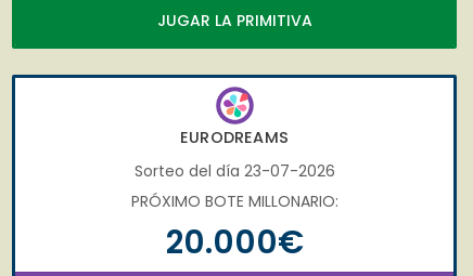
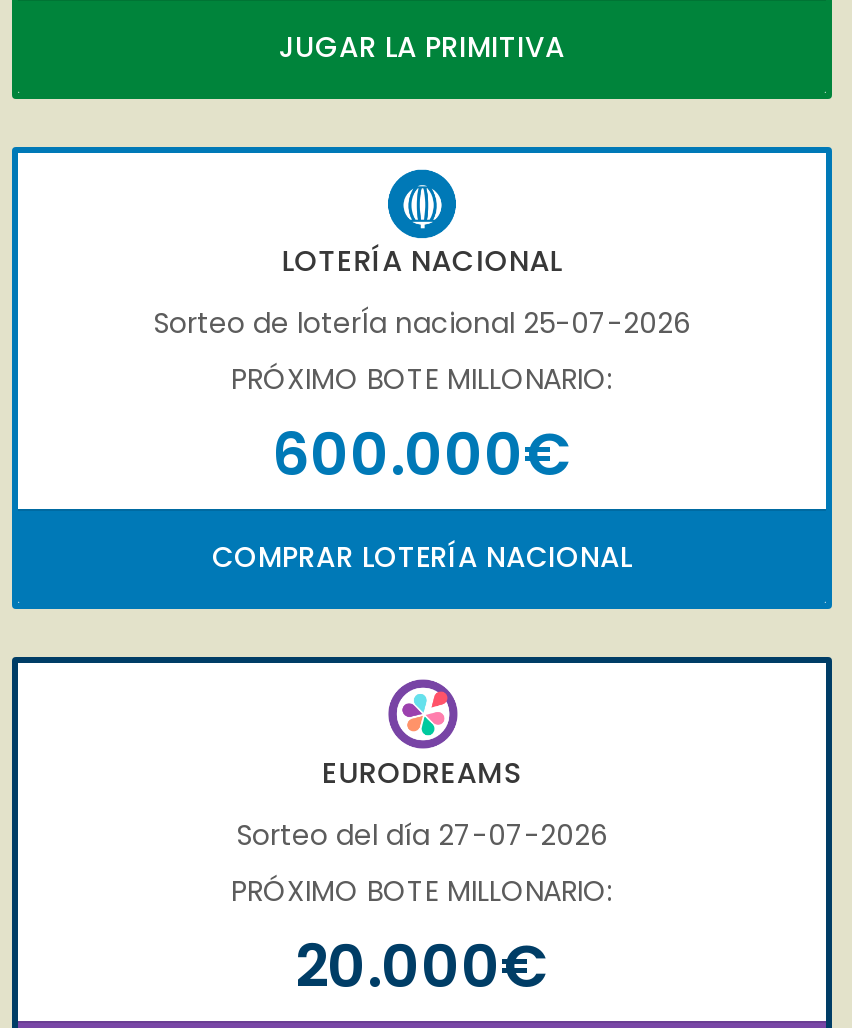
none -> [12,146,832,610] [image] | LOTERÍA NACIONAL | Sorteo de loterÍa nacional 25-07-2026 | PRÓXIMO BOTE MILLONARIO: | 600.000€ | COMPRAR LOTERÍA NACIONAL
[134,160,335,182] Sorteo del día 23-07-2026 -> [236,816,608,856] Sorteo del día 27-07-2026

